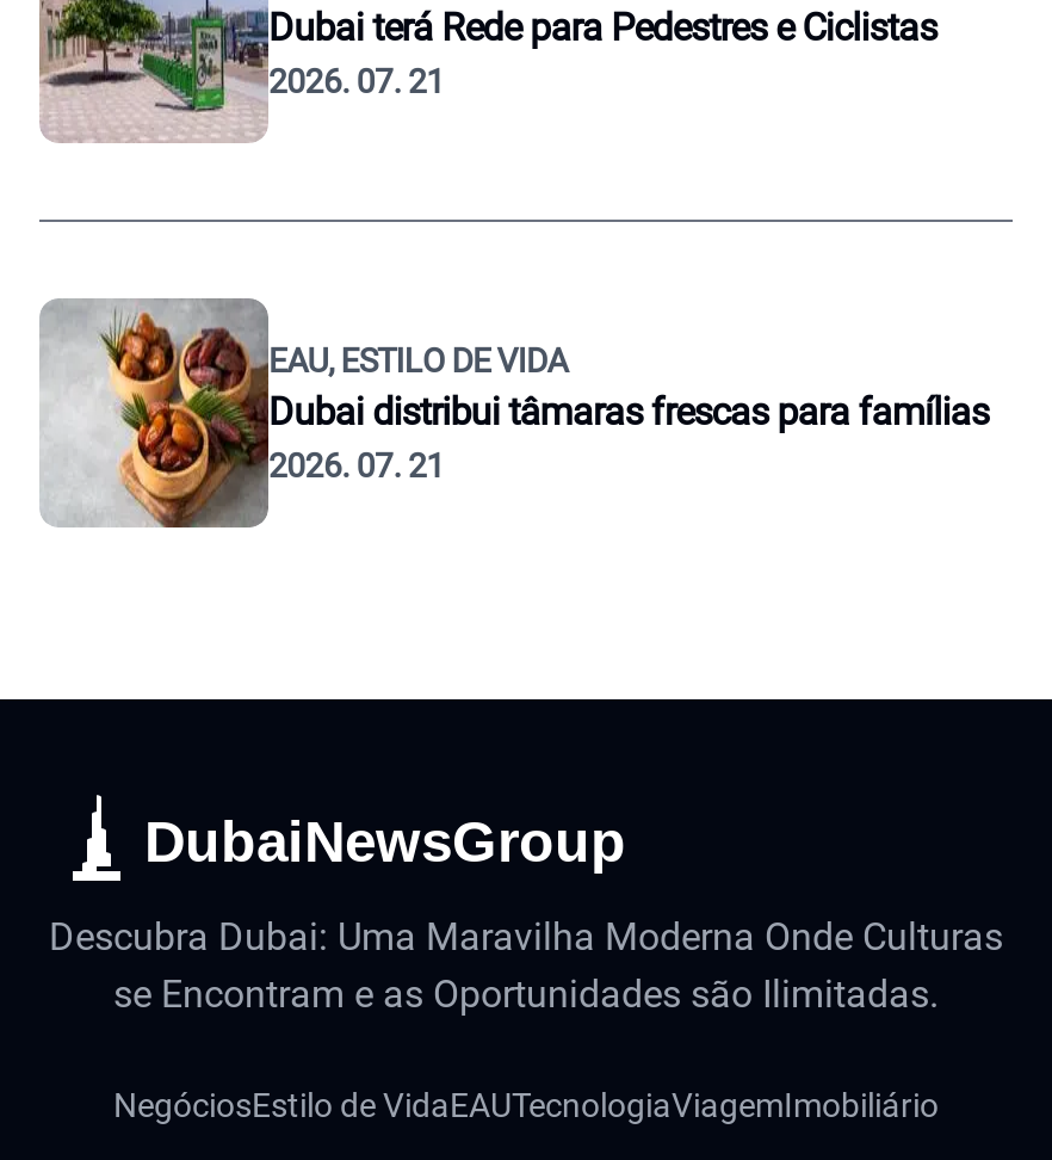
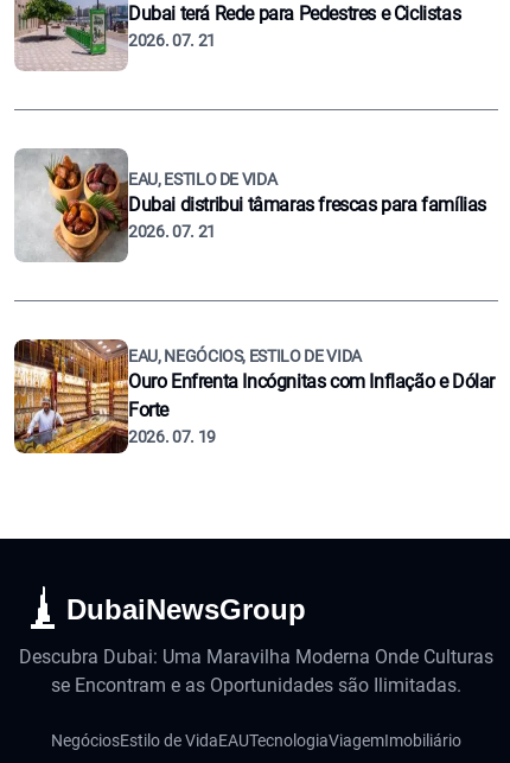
none -> [13,339,495,454] [image] | EAU, NEGÓCIOS, ESTILO DE VIDA | Ouro Enfrenta Incógnitas com Inflação e Dólar | Forte | 2026. 07. 19

